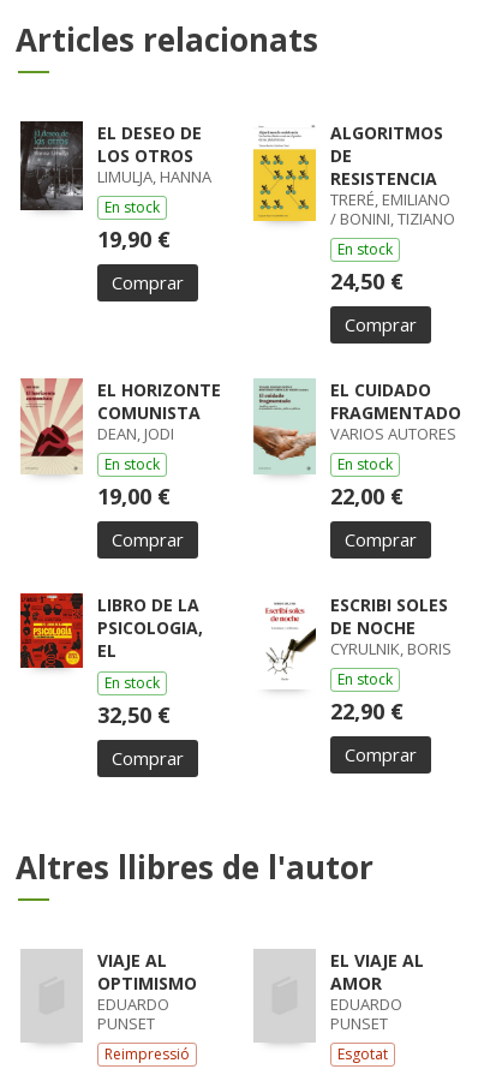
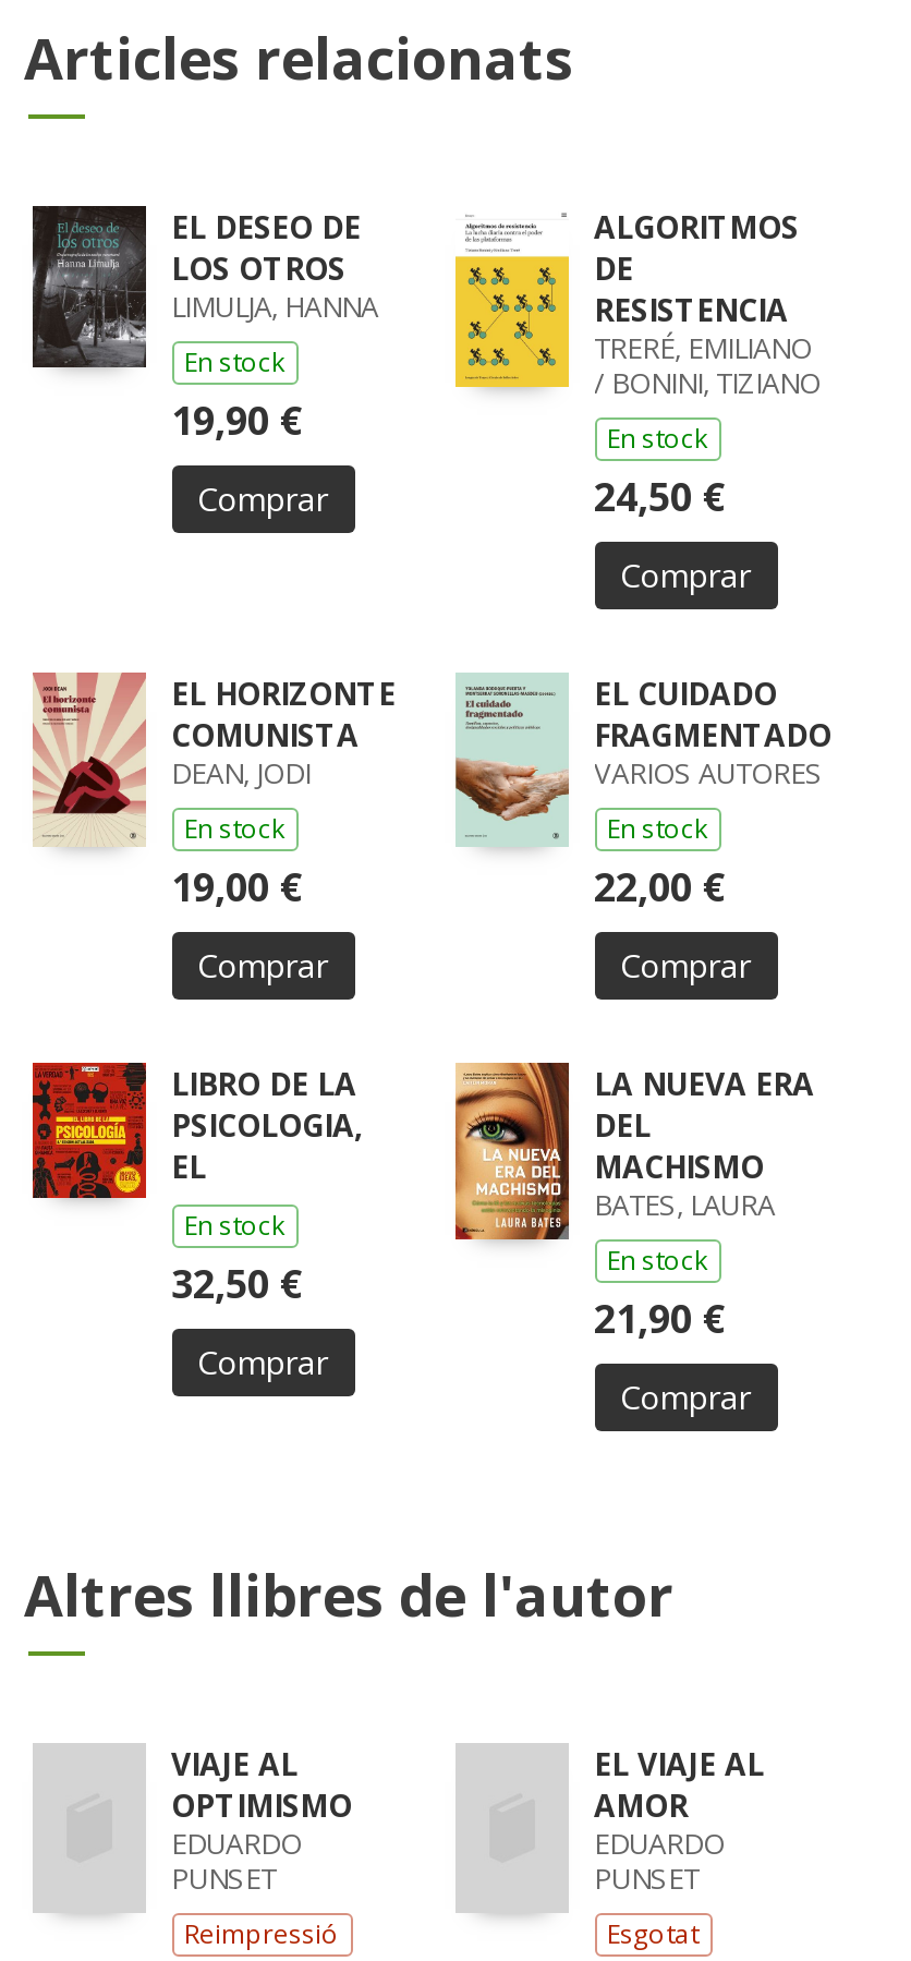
[253,593,451,681] [image] | ESCRIBI SOLES | DE NOCHE | CYRULNIK, BORIS -> [453,1061,814,1242] [image] | LA NUEVA ERA | DEL | MACHISMO | BATES, LAURA
[330,697,403,725] 22,90 € -> [594,1292,727,1344] 21,90 €

